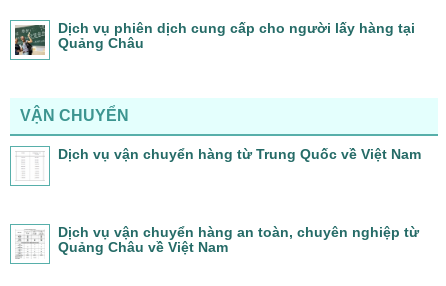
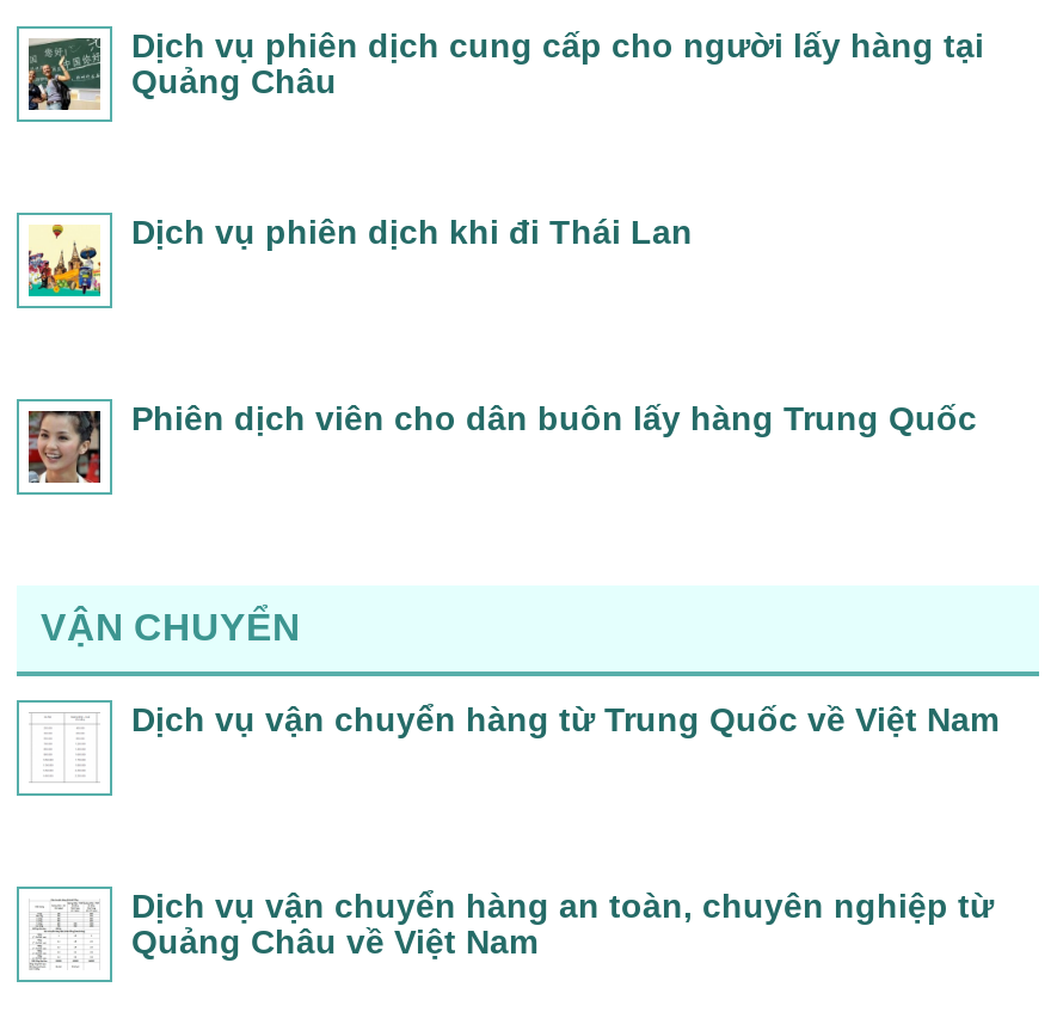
none -> [14,210,693,311] [image] | Dịch vụ phiên dịch khi đi Thái Lan
none -> [26,399,977,485] [image] | Phiên dịch viên cho dân buôn lấy hàng Trung Quốc

